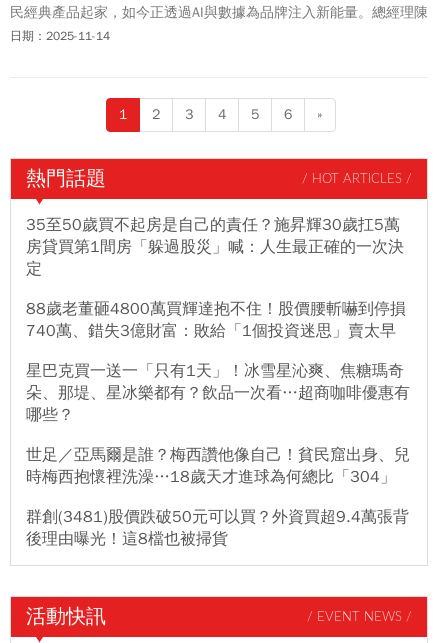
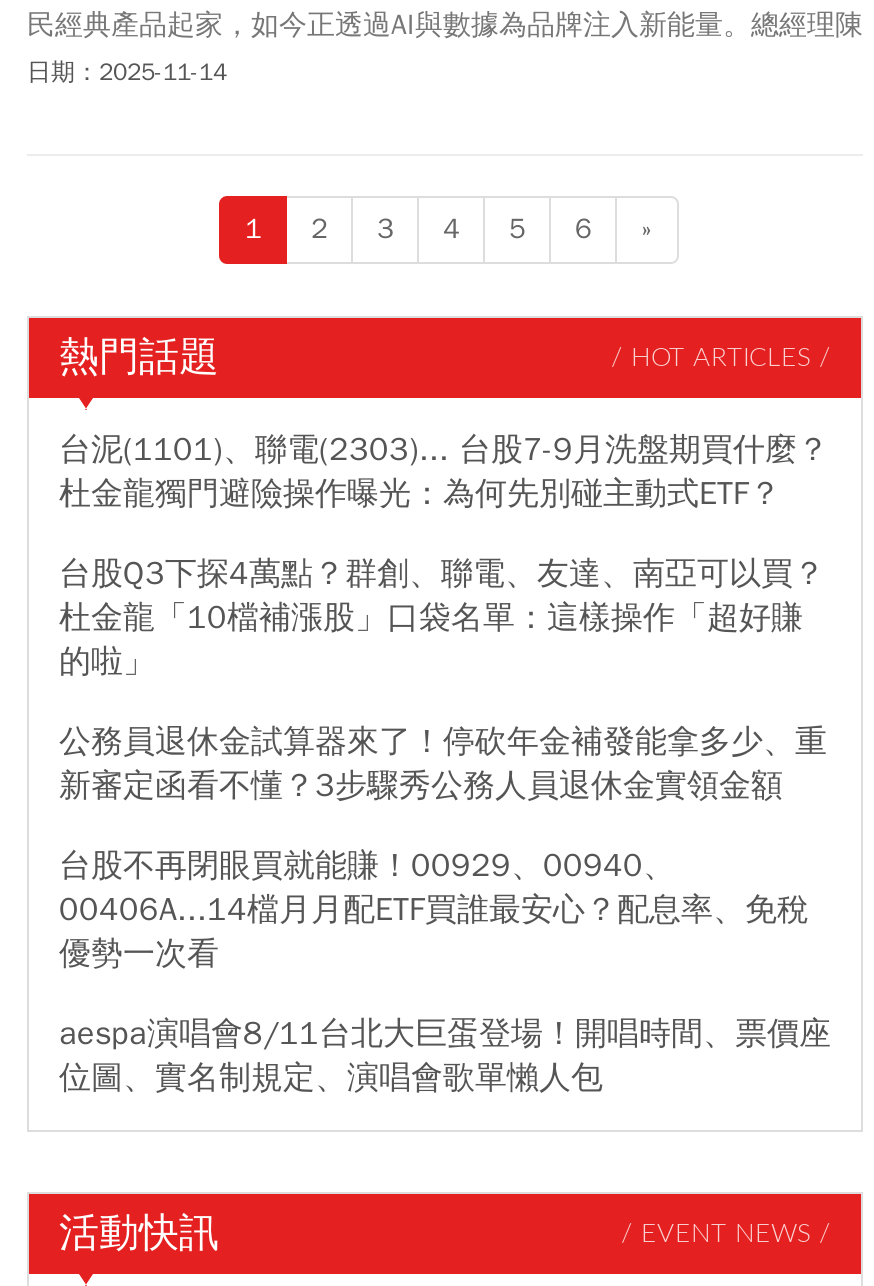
[26,215,404,279] 35至50歲買不起房是自己的責任？施昇輝30歲扛5萬 | 房貸買第1間房「躲過股災」喊：人生最正確的一次決 | 定 -> [59,430,829,514] 台泥(1101)、聯電(2303)... 台股7-9月洗盤期買什麼？ | 杜金龍獨門避險操作曝光：為何先別碰主動式ETF？
[26,299,406,341] 88歲老董砸4800萬買輝達抱不住！股價腰斬嚇到停損 | 740萬、錯失3億財富：敗給「1個投資迷思」賣太早 -> [59,554,825,682] 台股Q3下探4萬點？群創、聯電、友達、南亞可以買？ | 杜金龍「10檔補漲股」口袋名單：這樣操作「超好賺 | 的啦」
[26,361,410,425] 星巴克買一送一「只有1天」！冰雪星沁爽、焦糖瑪奇 | 朵、那堤、星冰樂都有？飲品一次看…超商咖啡優惠有 | 哪些？ -> [59,722,827,806] 公務員退休金試算器來了！停砍年金補發能拿多少、重 | 新審定函看不懂？3步驟秀公務人員退休金實領金額
[26,445,410,487] 世足／亞馬爾是誰？梅西讚他像自己！貧民窟出身、兒 | 時梅西抱懷裡洗澡…18歲天才進球為何總比「304」 -> [59,846,809,974] 台股不再閉眼買就能賺！00929、00940、 | 00406A...14檔月月配ETF買誰最安心？配息率、免稅 | 優勢一次看
[26,507,409,549] 群創(3481)股價跌破50元可以買？外資買超9.4萬張背 | 後理由曝光！這8檔也被掃貨 -> [59,1014,831,1098] aespa演唱會8/11台北大巨蛋登場！開唱時間、票價座 | 位圖、實名制規定、演唱會歌單懶人包

